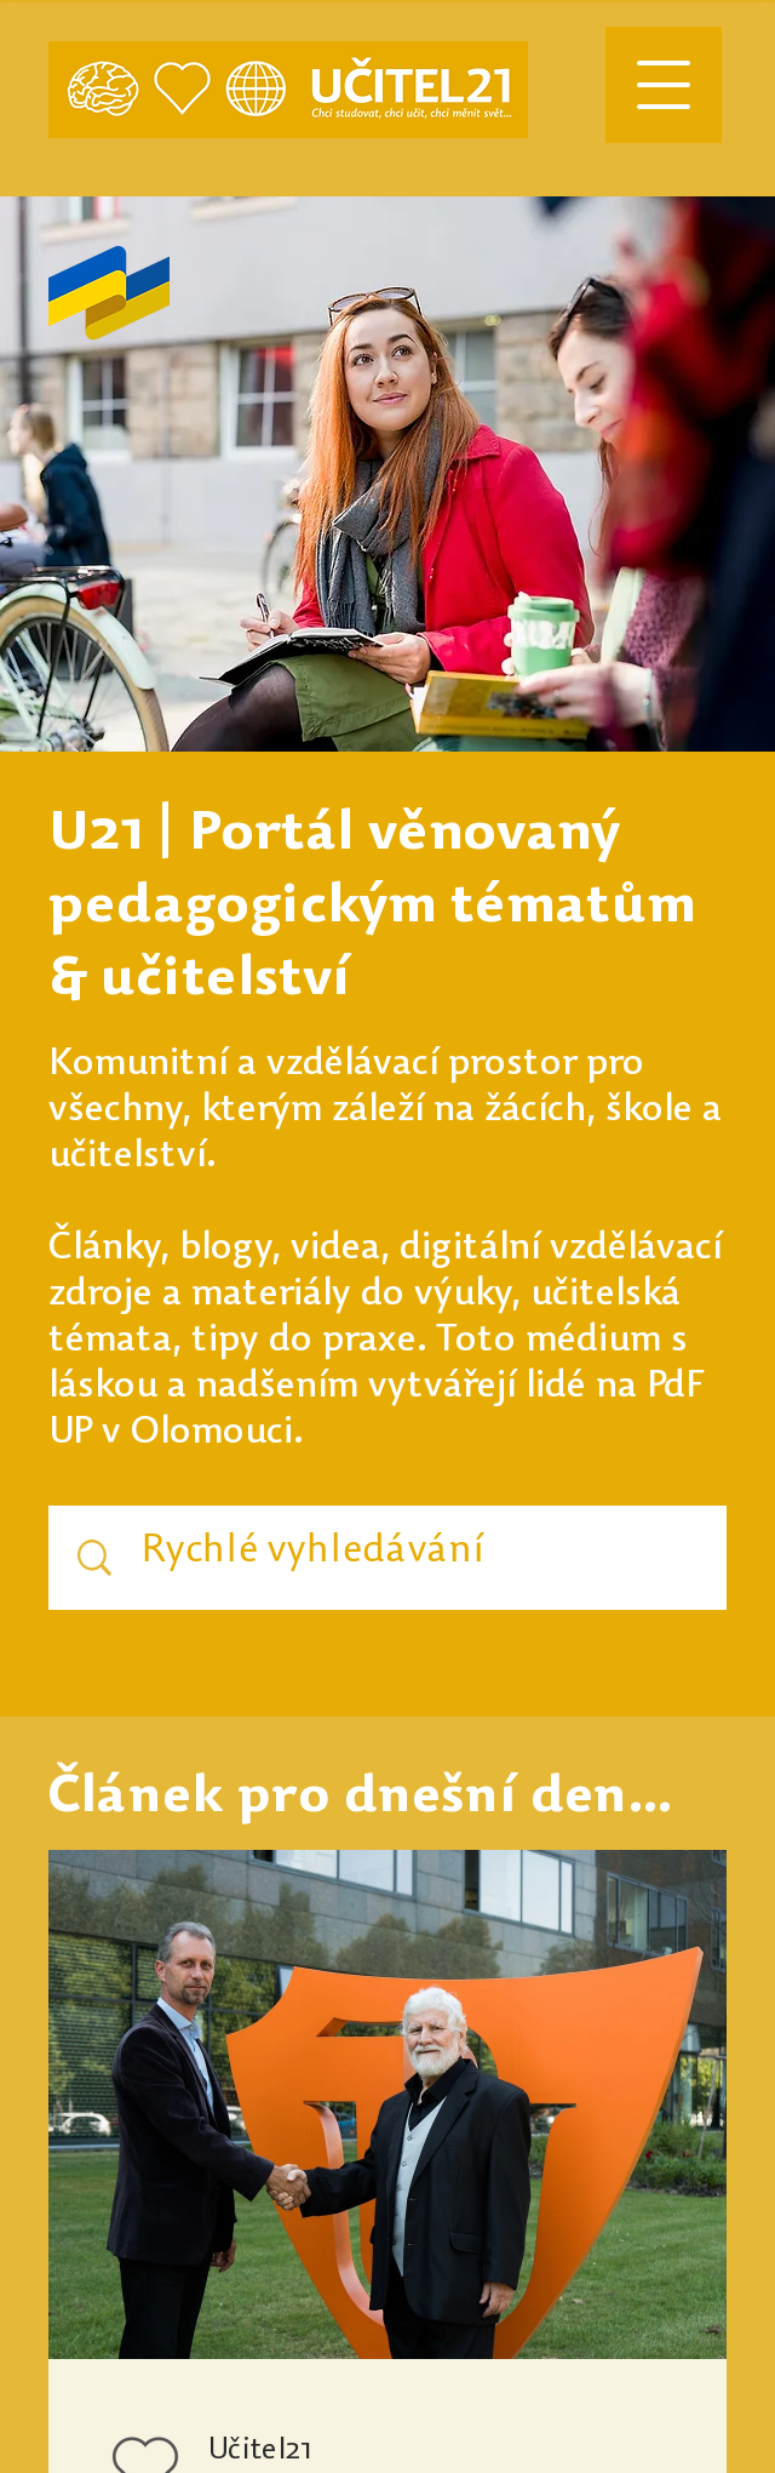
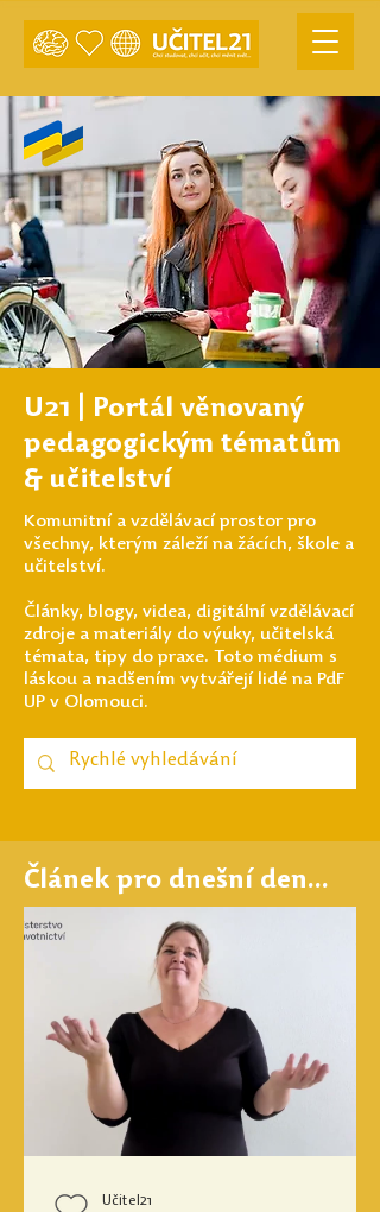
[46,1847,729,2361] [image] -> [23,905,357,1157] [image]

